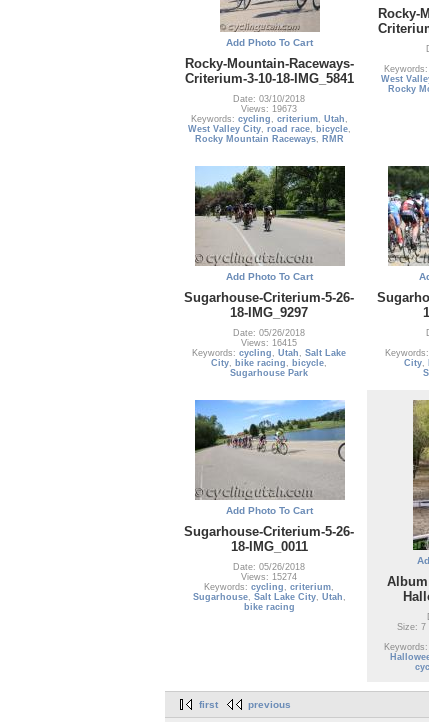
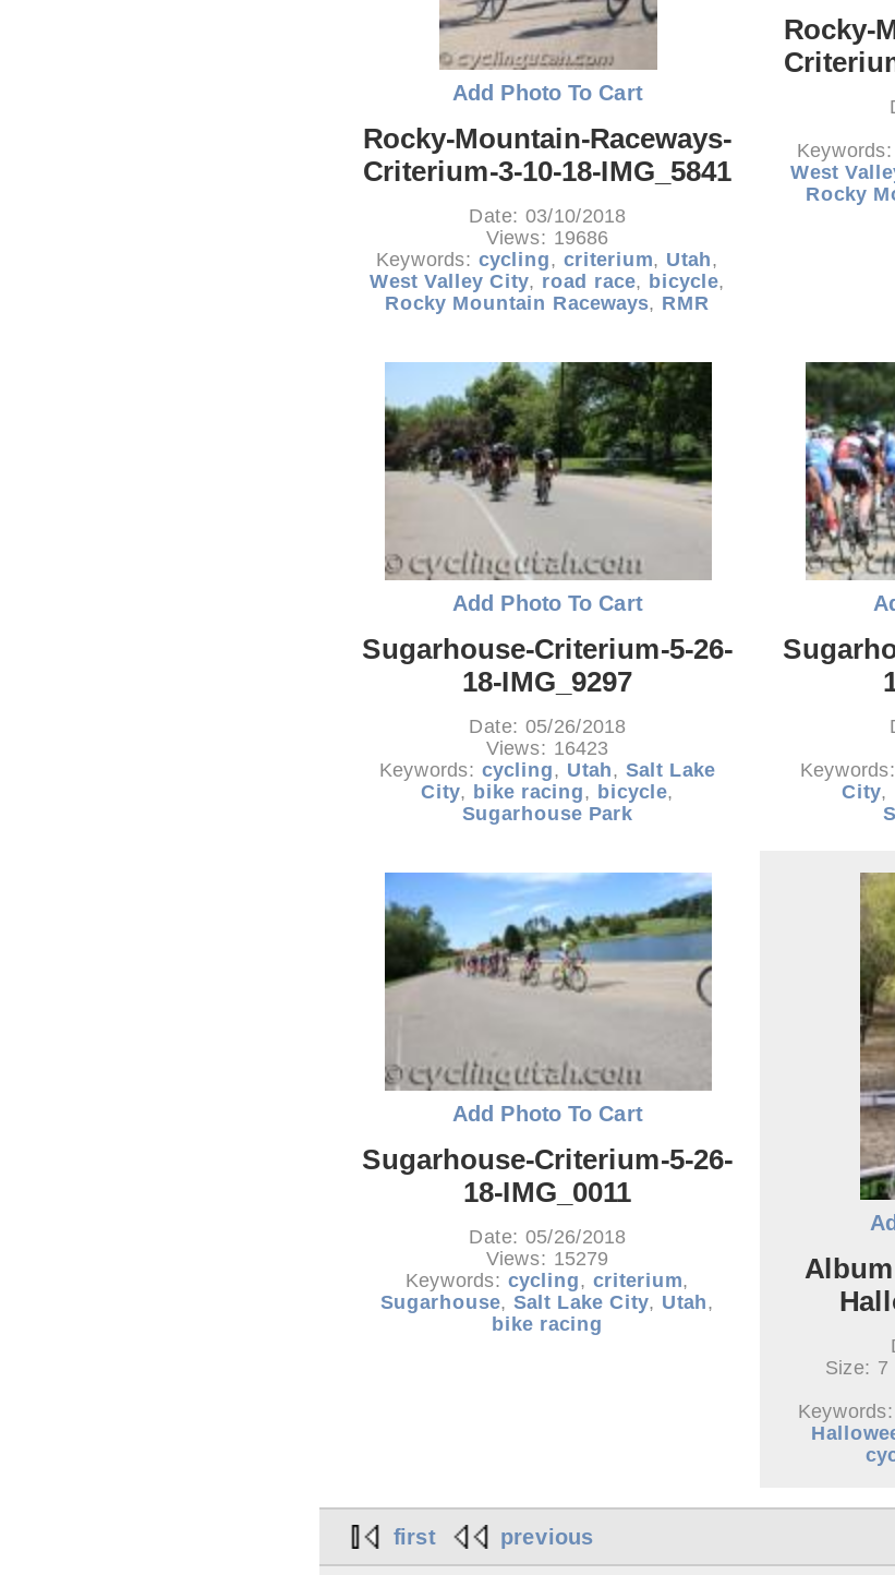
[241,104,297,114] Views: 19673 -> [486,226,608,248] Views: 19686
[241,338,297,348] Views: 16415 -> [486,737,608,758] Views: 16423
[241,572,297,582] Views: 15274 -> [486,1247,608,1269] Views: 15279

